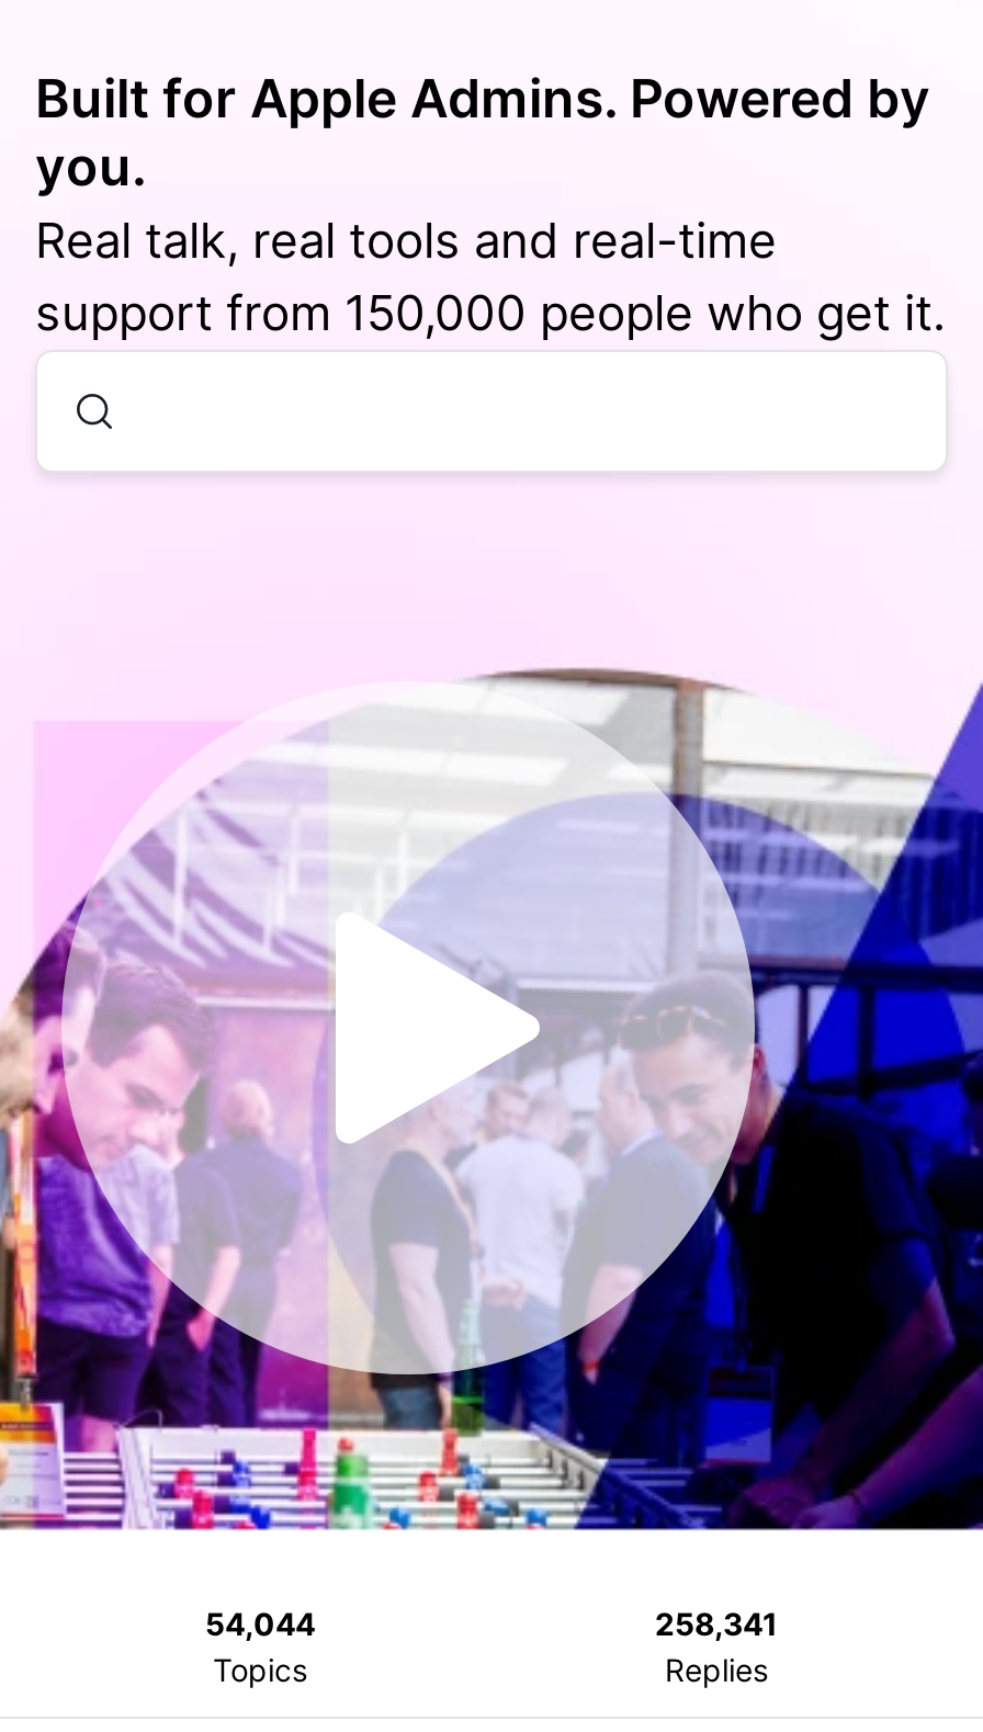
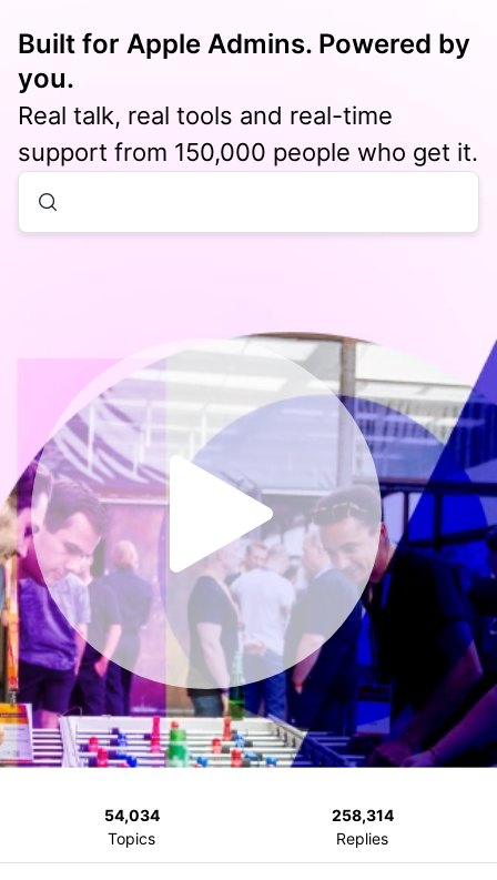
[205,1605,315,1642] 54,044 -> [104,806,159,825] 54,034
[655,1605,778,1642] 258,341 -> [331,806,393,825] 258,314

